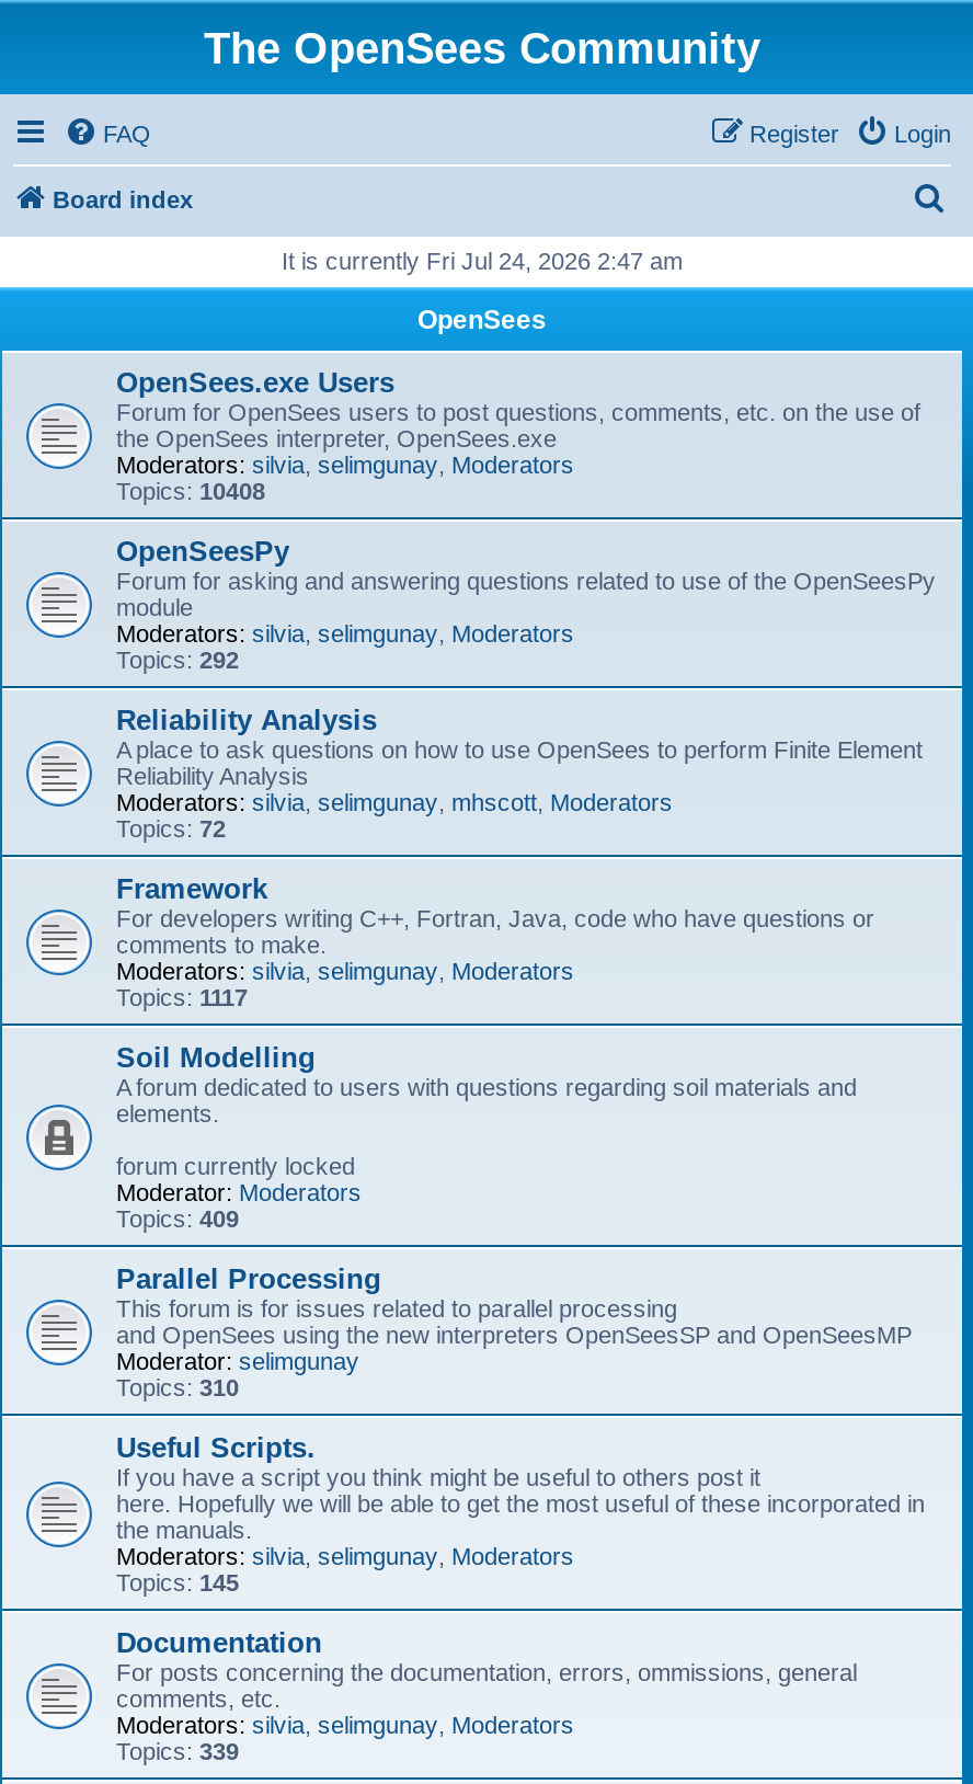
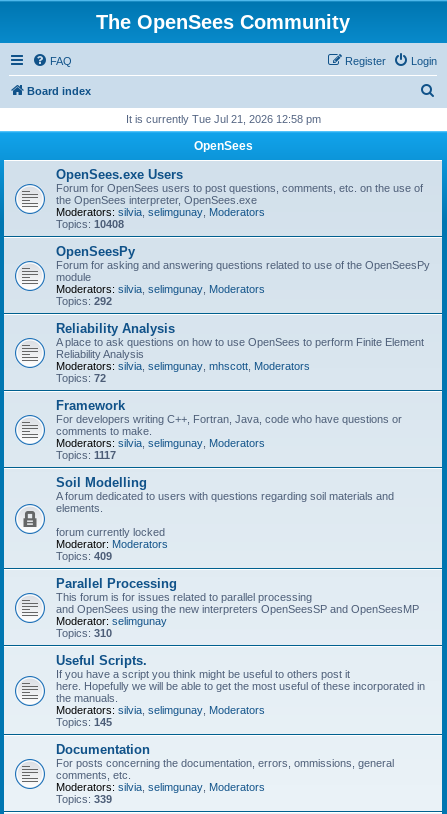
[282,248,683,274] It is currently Fri Jul 24, 2026 2:47 am -> [125,113,320,125] It is currently Tue Jul 21, 2026 12:58 pm

